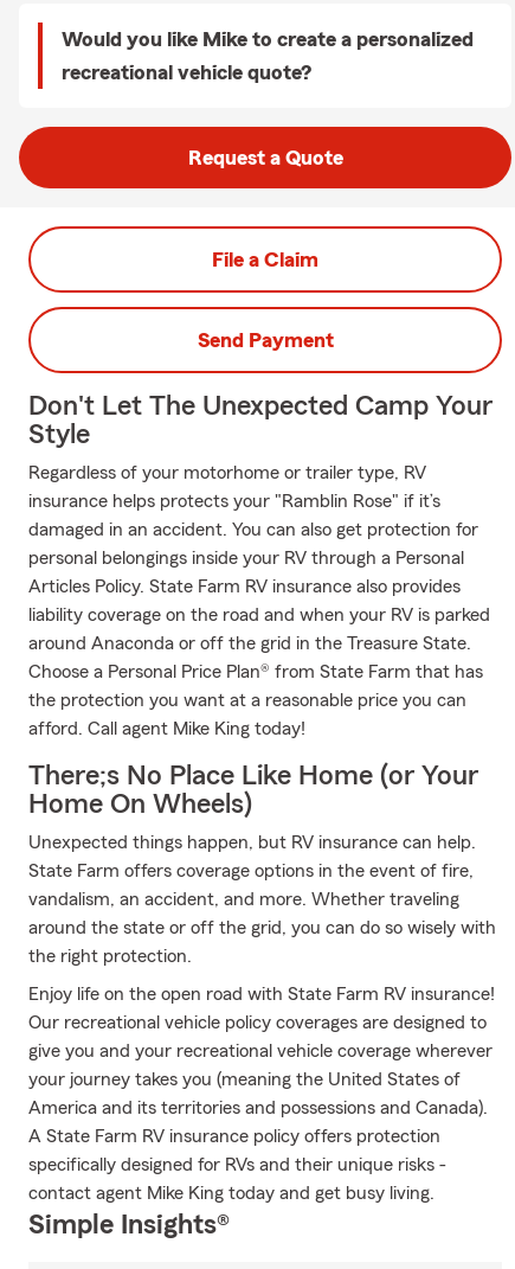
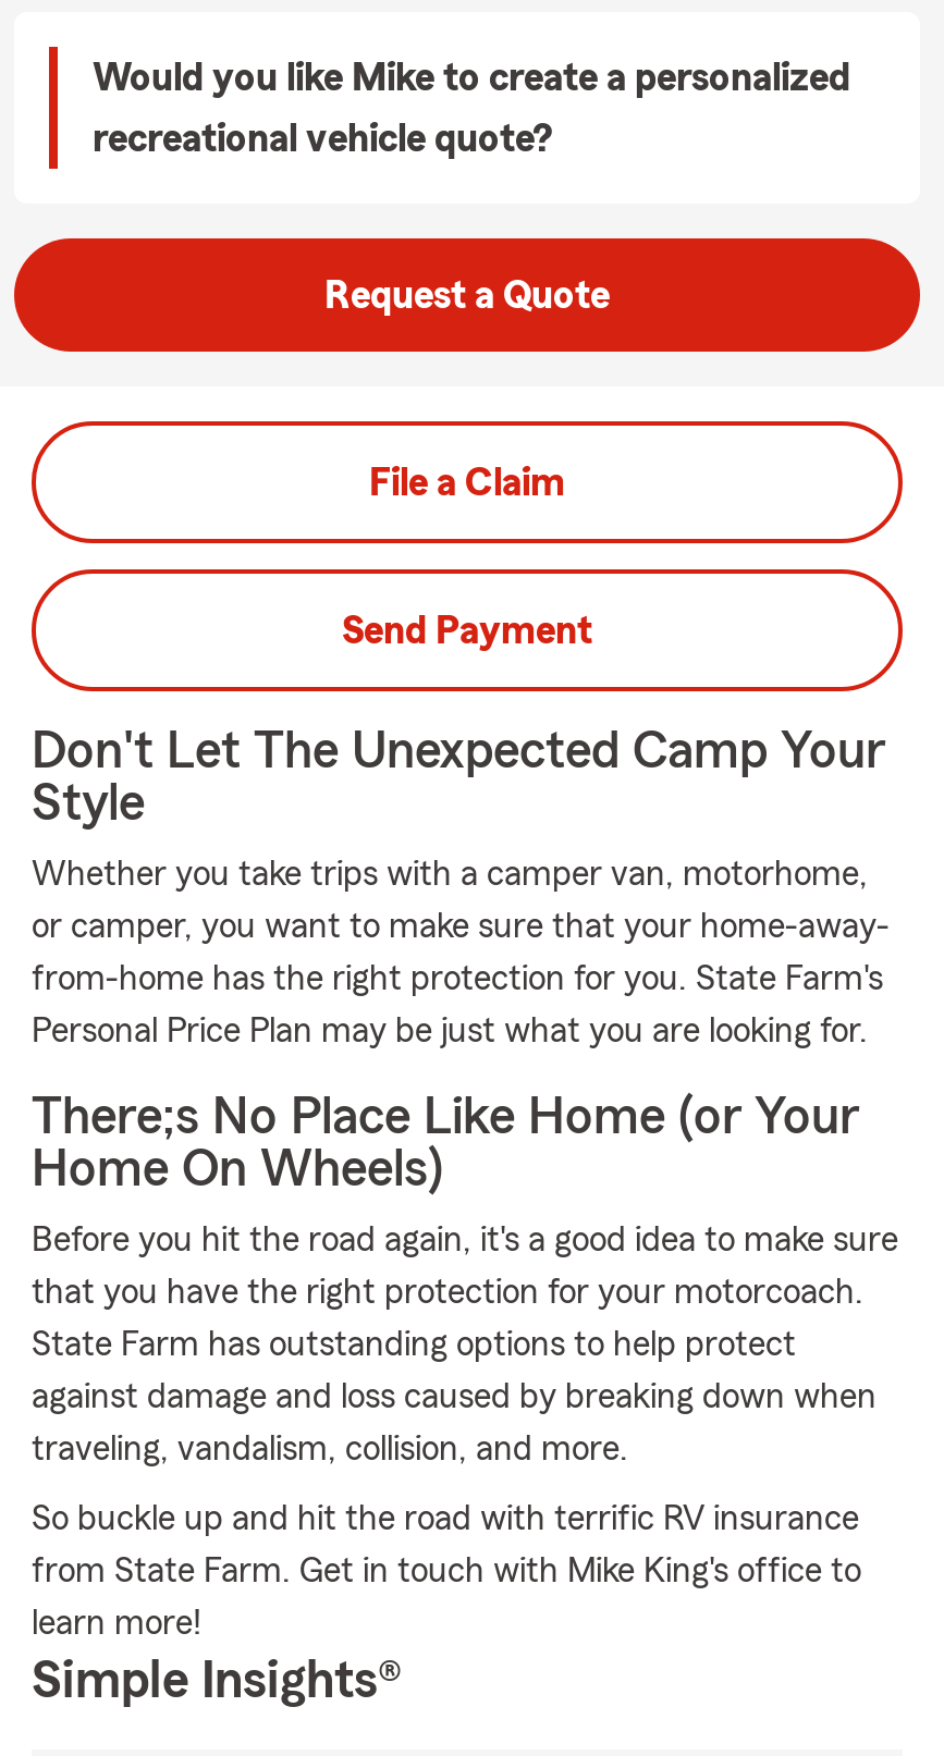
[28,463,490,738] Regardless of your motorhome or trailer type, RV | insurance helps protects your "Ramblin Rose" if it’s | damaged in an accident. You can also get protection for | personal belongings inside your RV through a Personal | Articles Policy. State Farm RV insurance also provides | liability coverage on the road and when your RV is parked | around Anaconda or off the grid in the Treasure State. | Choose a Personal Price Plan® from State Farm that has | the protection you want at a reasonable price you can | afford. Call agent Mike King today! -> [32,857,890,1048] Whether you take trips with a camper van, motorhome, | or camper, you want to make sure that your home-away- | from-home has the right protection for you. State Farm's | Personal Price Plan may be just what you are looking for.
[28,833,496,1203] Unexpected things happen, but RV insurance can help. | State Farm offers coverage options in the event of fire, | vandalism, an accident, and more. Whether traveling | around the state or off the grid, you can do so wisely with | the right protection. | Enjoy life on the open road with State Farm RV insurance! | Our recreational vehicle policy coverages are designed to | give you and your recreational vehicle coverage wherever | your journey takes you (meaning the United States of | America and its territories and possessions and Canada). | A State Farm RV insurance policy offers protection | specifically designed for RVs and their unique risks - | contact agent Mike King today and get busy living. -> [32,1223,898,1641] Before you hit the road again, it's a good idea to make sure | that you have the right protection for your motorcoach. | State Farm has outstanding options to help protect | against damage and loss caused by breaking down when | traveling, vandalism, collision, and more. | So buckle up and hit the road with terrific RV insurance | from State Farm. Get in touch with Mike King's office to | learn more!

